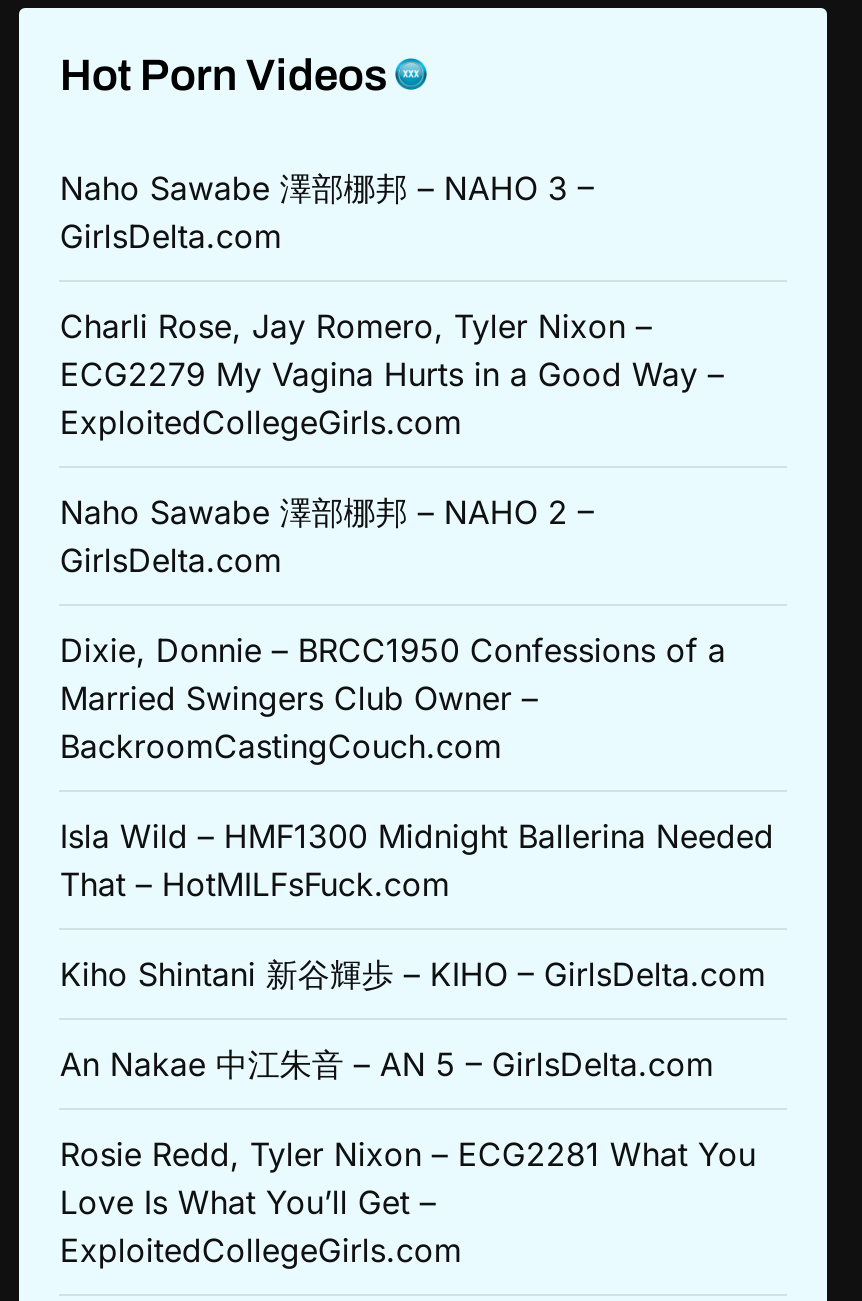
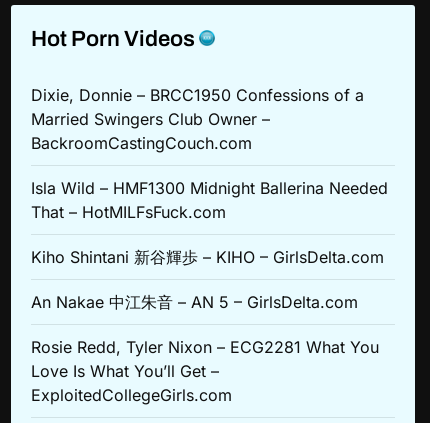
[60,168,724,580] Naho Sawabe 澤部梛邦 – NAHO 3 – | GirlsDelta.com | Charli Rose, Jay Romero, Tyler Nixon – | ECG2279 My Vagina Hurts in a Good Way – | ExploitedCollegeGirls.com | Naho Sawabe 澤部梛邦 – NAHO 2 – | GirlsDelta.com -> none

